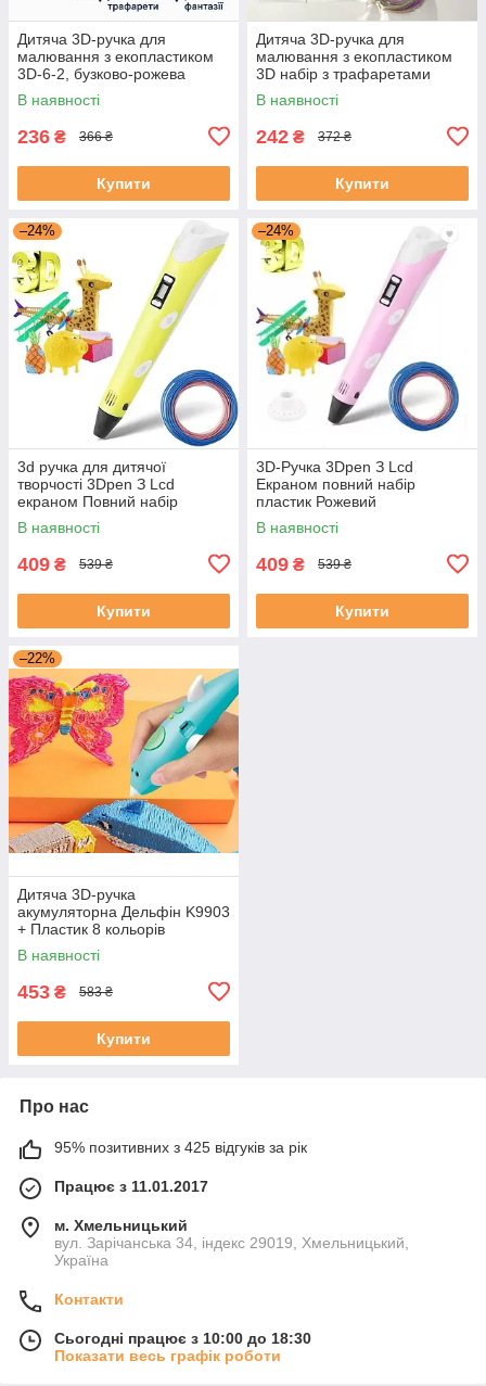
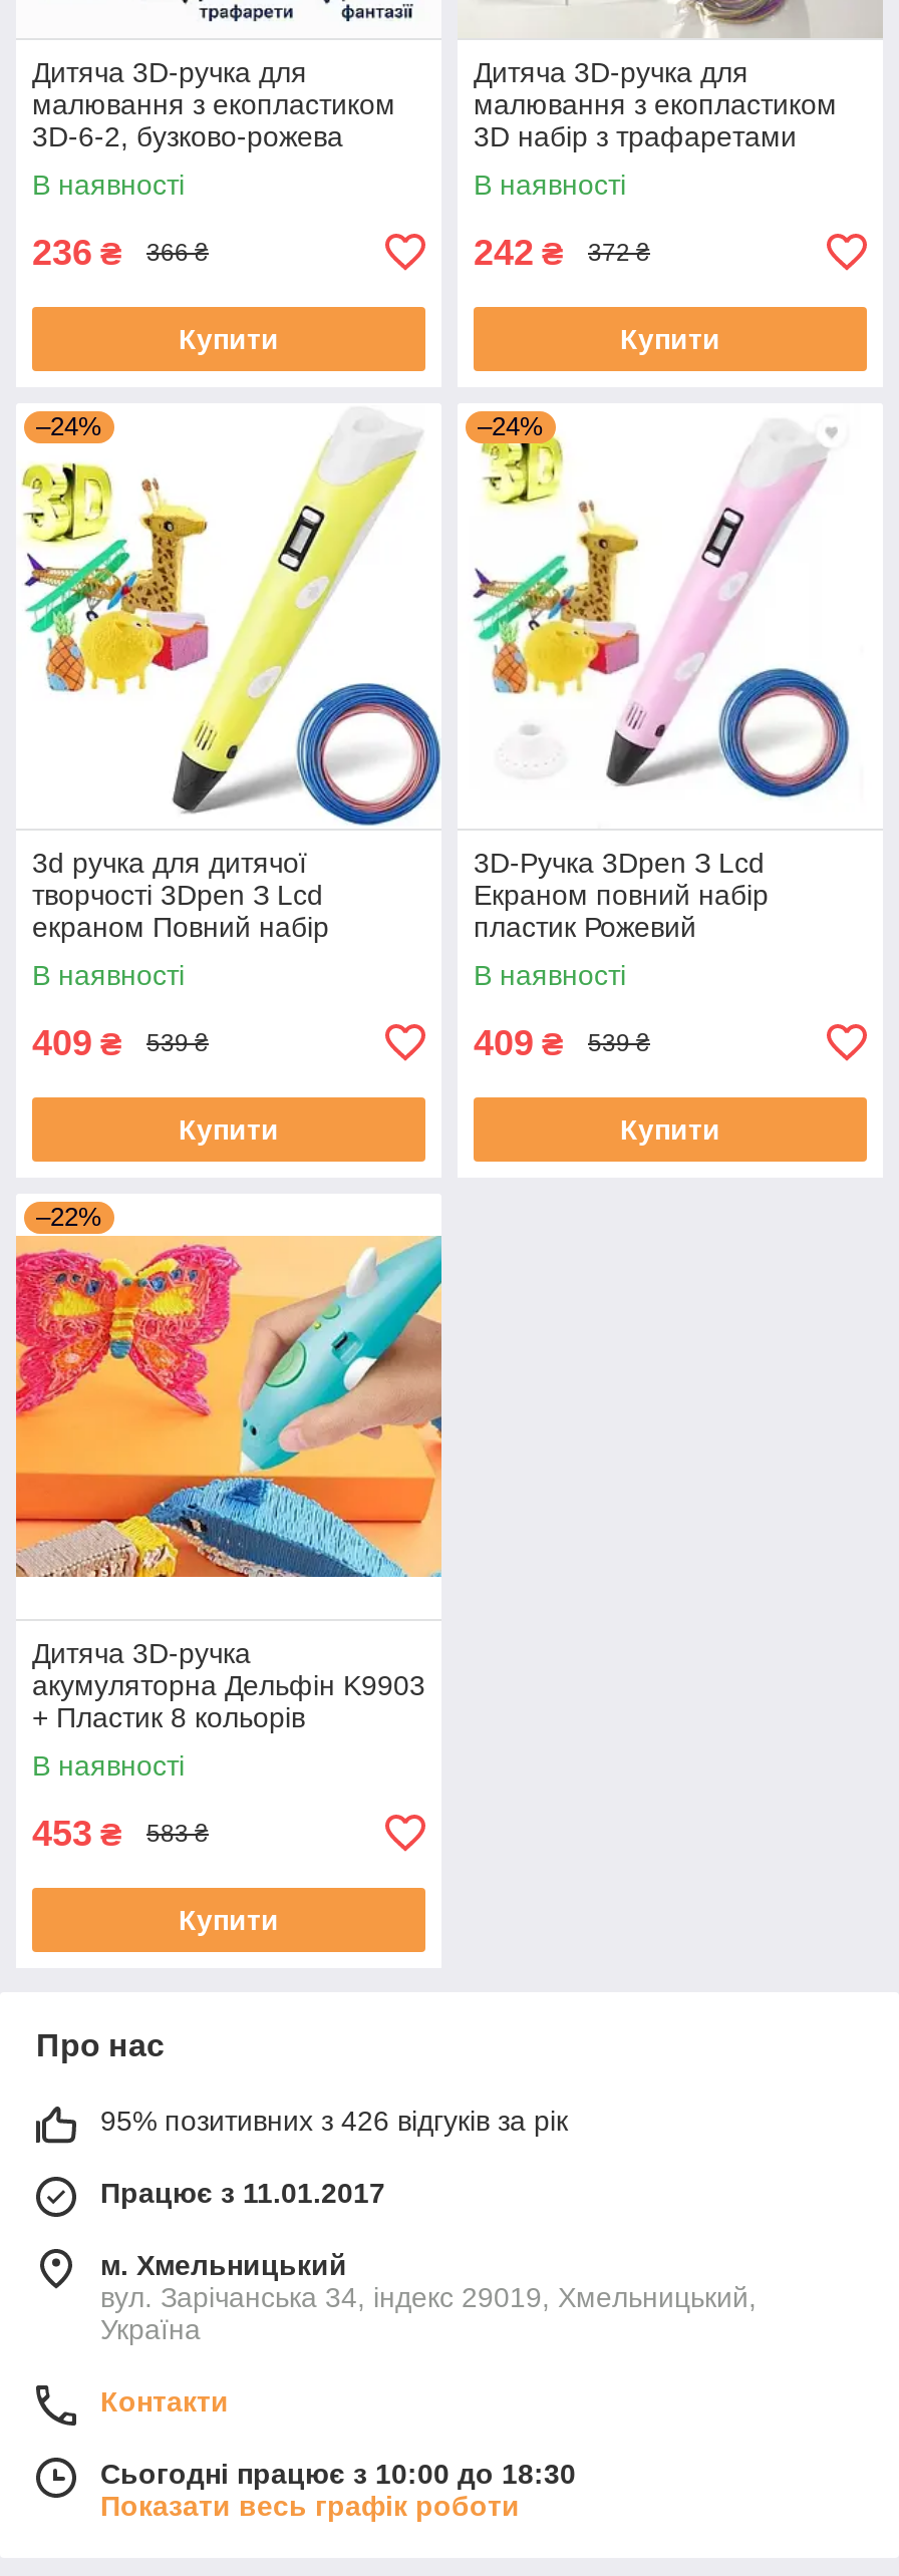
[54,1138,307,1156] 95% позитивних з 425 відгуків за рік -> [100,2104,568,2136] 95% позитивних з 426 відгуків за рік

